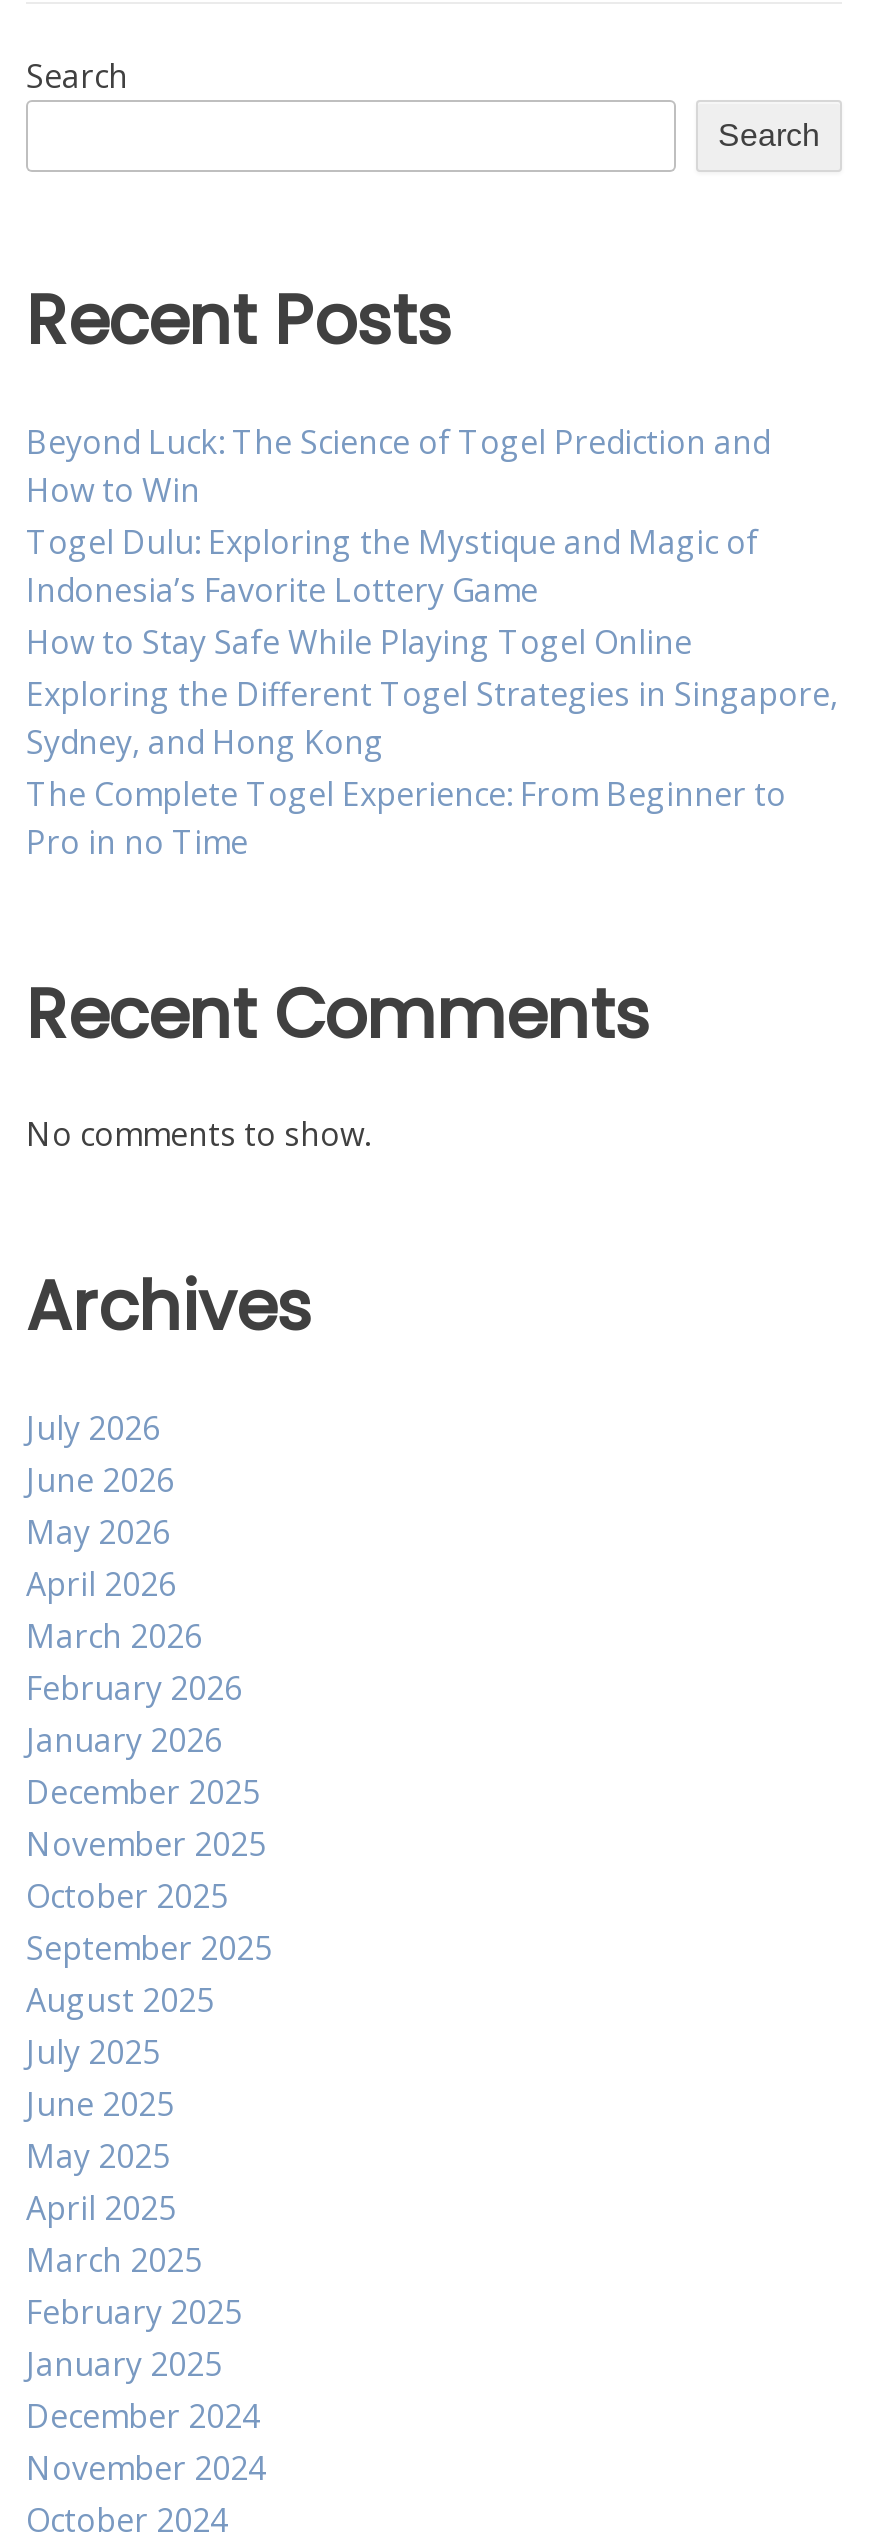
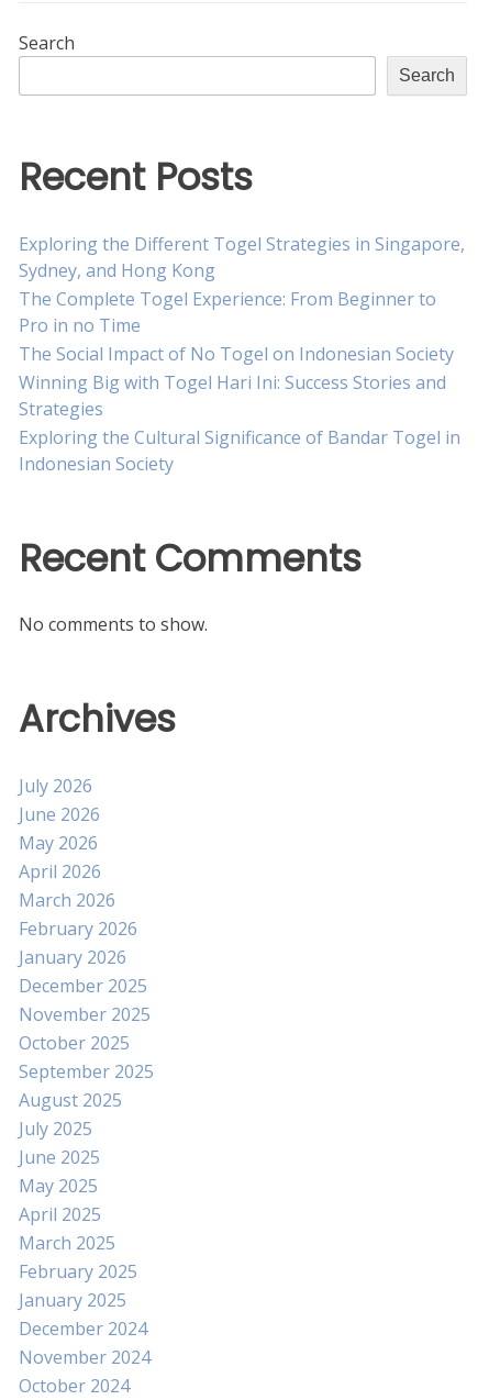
[26,419,770,663] Beyond Luck: The Science of Togel Prediction and | How to Win | Togel Dulu: Exploring the Mystique and Magic of | Indonesia’s Favorite Lottery Game | How to Stay Safe While Playing Togel Online -> none
moved [26,671,838,863] -> [19,231,465,337]: Exploring the Different Togel Strategies in Singapore, | Sydney, and Hong Kong | The Complete Togel Experience: From Beginner to | Pro in no Time
none -> [19,341,460,475] The Social Impact of No Togel on Indonesian Society | Winning Big with Togel Hari Ini: Success Stories and | Strategies | Exploring the Cultural Significance of Bandar Togel in | Indonesian Society

